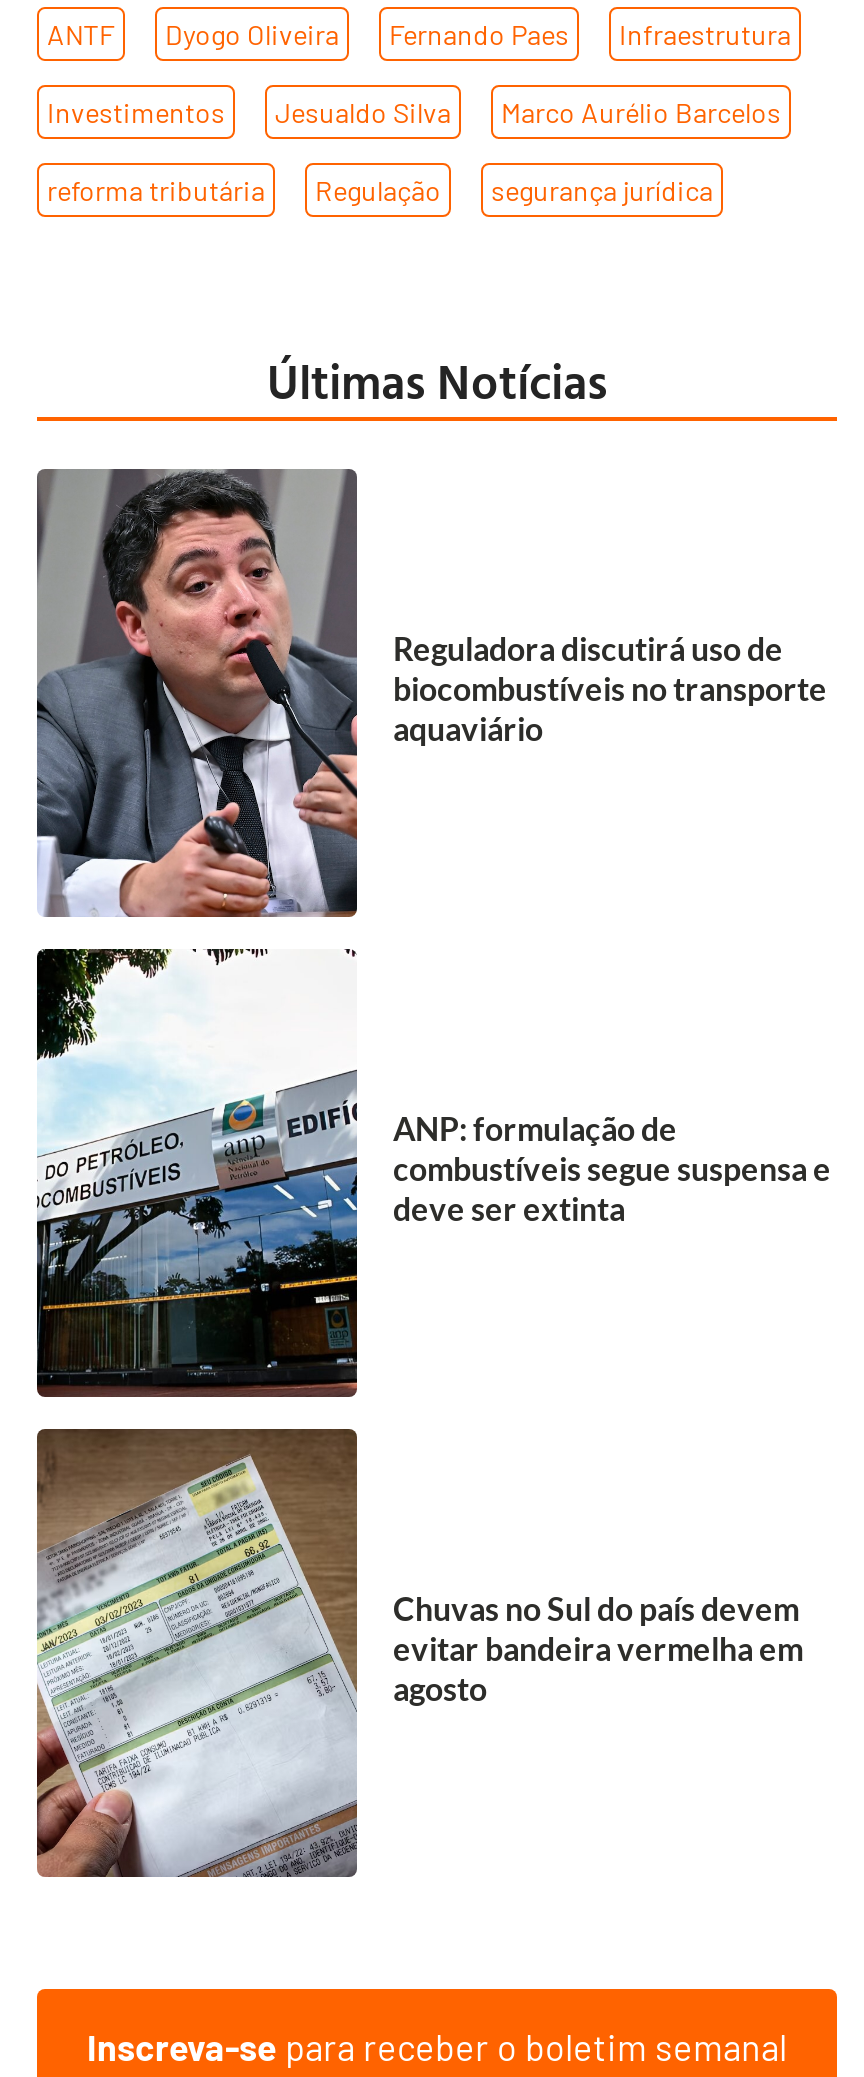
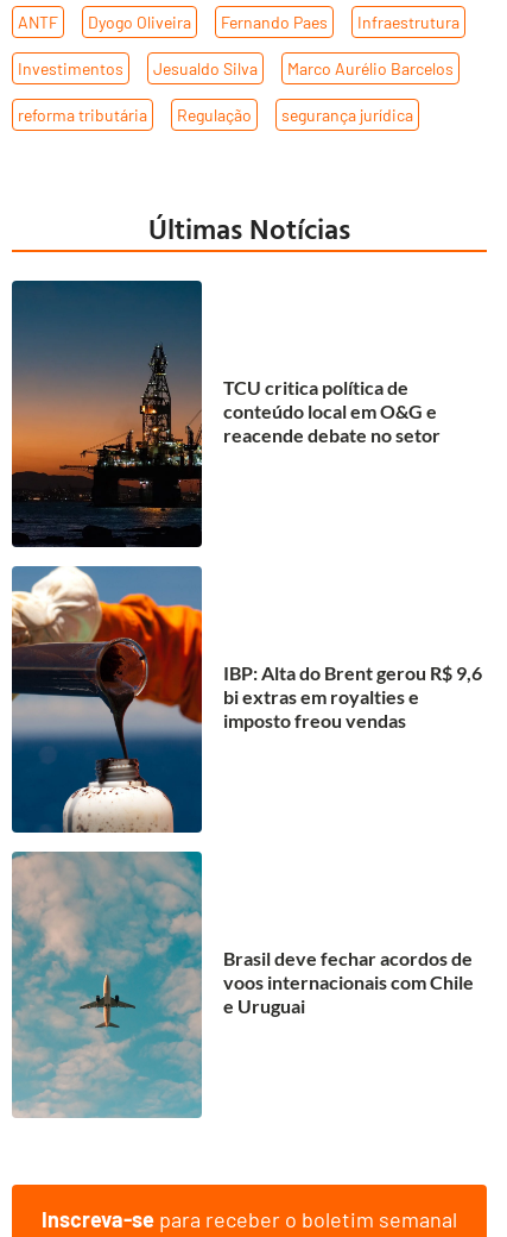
[35,467,827,919] [image] | Reguladora discutirá uso de | biocombustíveis no transporte | aquaviário -> [11,280,441,548] [image] | TCU critica política de | conteúdo local em O&G e | reacende debate no setor
[35,947,831,1397] [image] | ANP: formulação de | combustíveis segue suspensa e | deve ser extinta -> [11,565,482,833] [image] | IBP: Alta do Brent gerou R$ 9,6 | bi extras em royalties e | imposto freou vendas
[35,1427,803,1879] [image] | Chuvas no Sul do país devem | evitar bandeira vermelha em | agosto -> [11,850,474,1118] [image] | Brasil deve fechar acordos de | voos internacionais com Chile | e Uruguai

